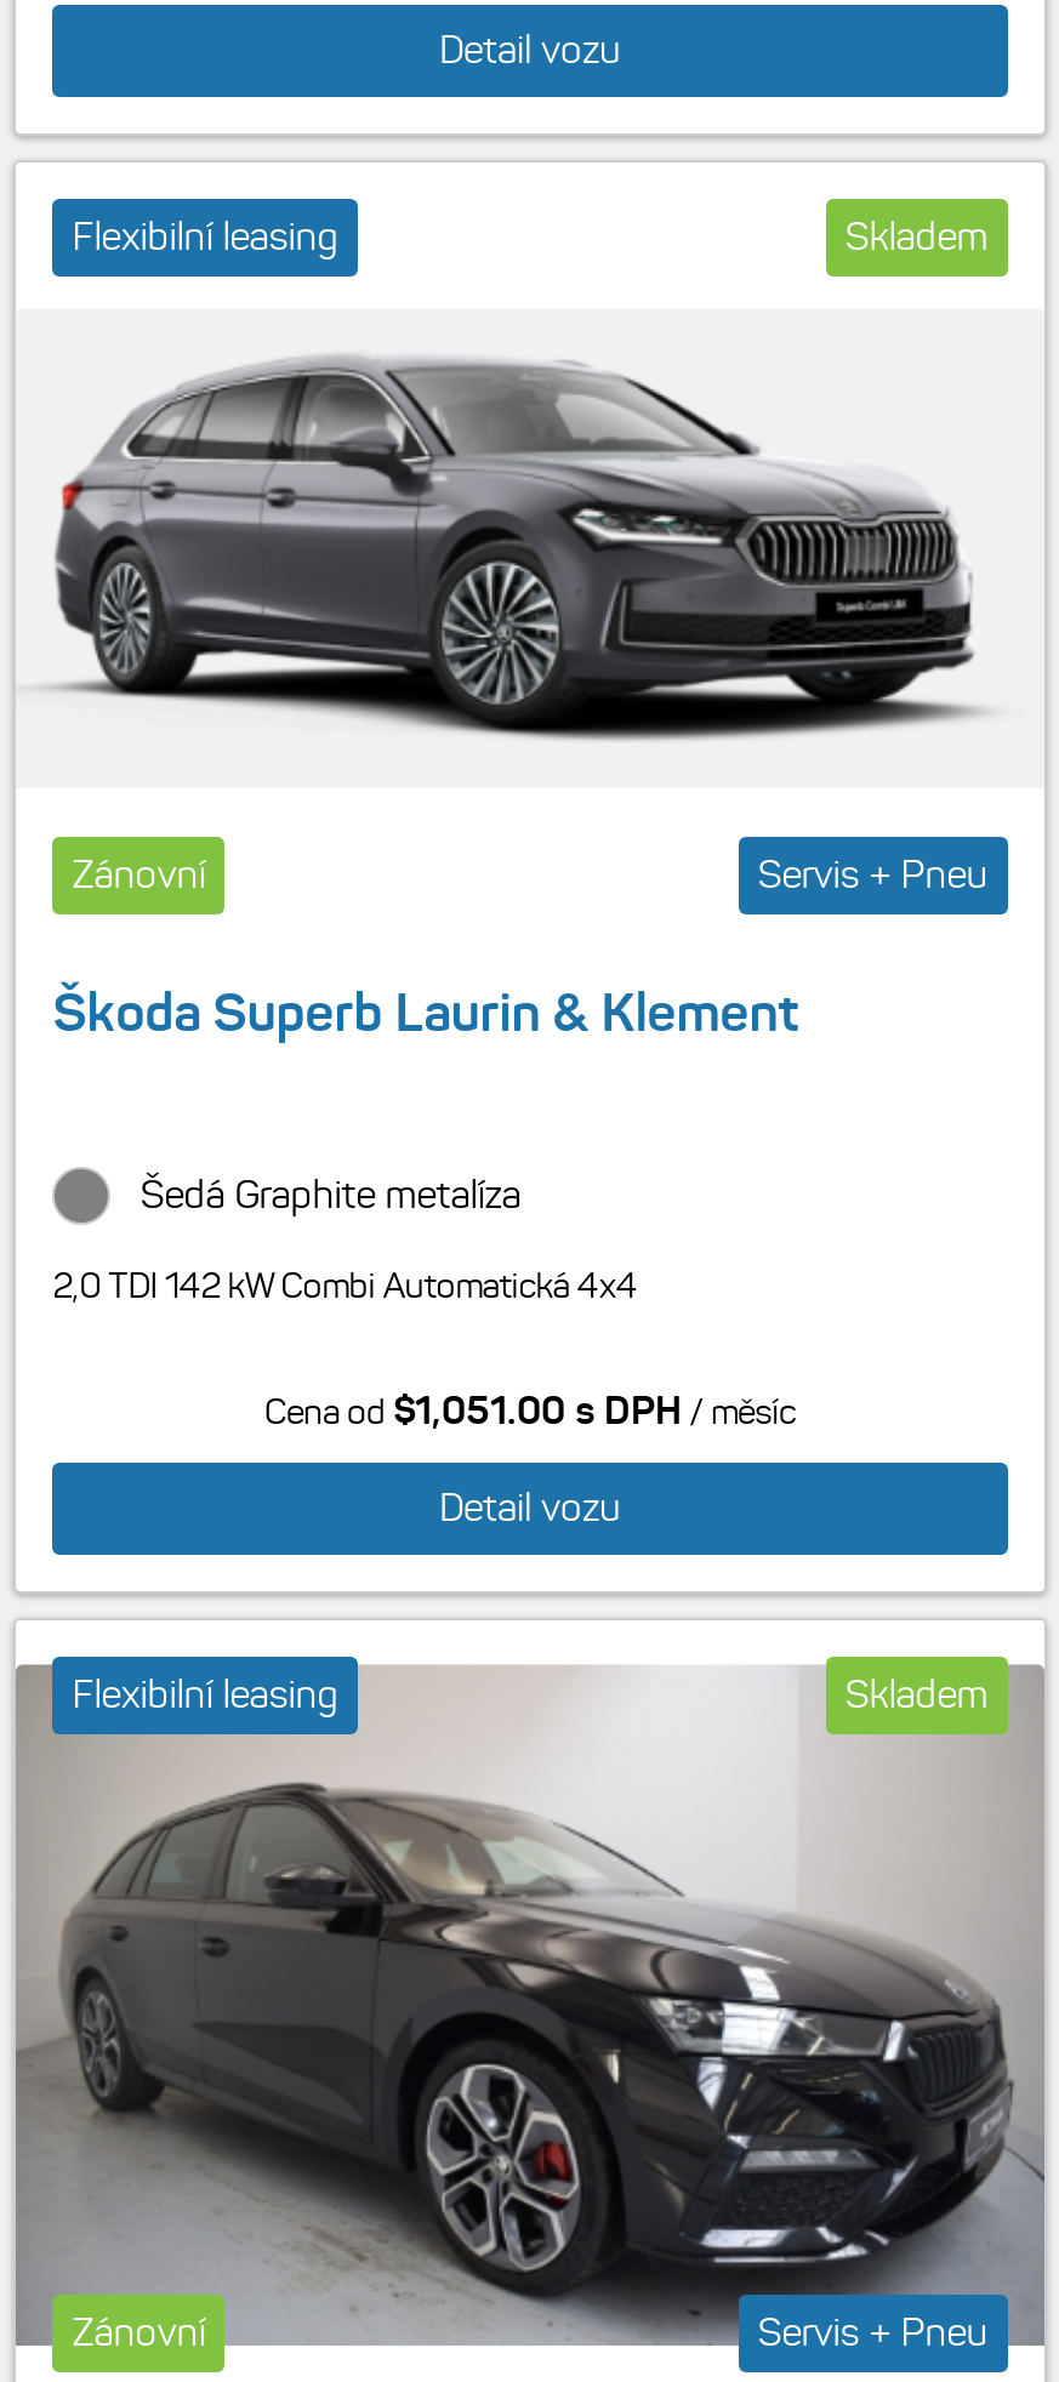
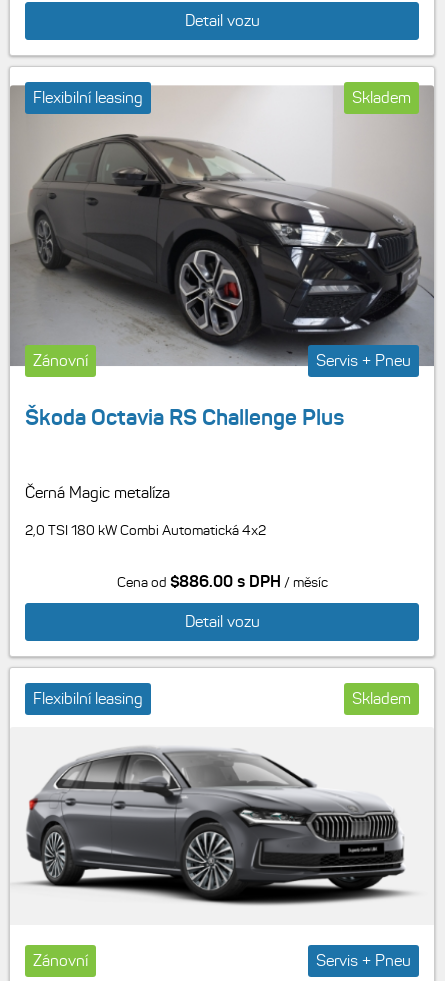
moved [16,198,1044,889] -> [10,686,434,966]: [image]
[53,980,800,1046] Škoda Superb Laurin & Klement -> [25,404,344,431] Škoda Octavia RS Challenge Plus
[140,1172,521,1218] Šedá Graphite metalíza -> [25,483,170,502] Černá Magic metalíza
[53,1264,637,1308] 2,0 TDI 142 kW Combi Automatická 4x4 -> [25,521,266,539] 2,0 TSI 180 kW Combi Automatická 4x2
[264,1385,796,1434] Cena od $1,051.00 s DPH / měsíc -> [116,571,327,591] Cena od $886.00 s DPH / měsíc
moved [13,1656,1047,2347] -> [9,85,435,367]: [image]

